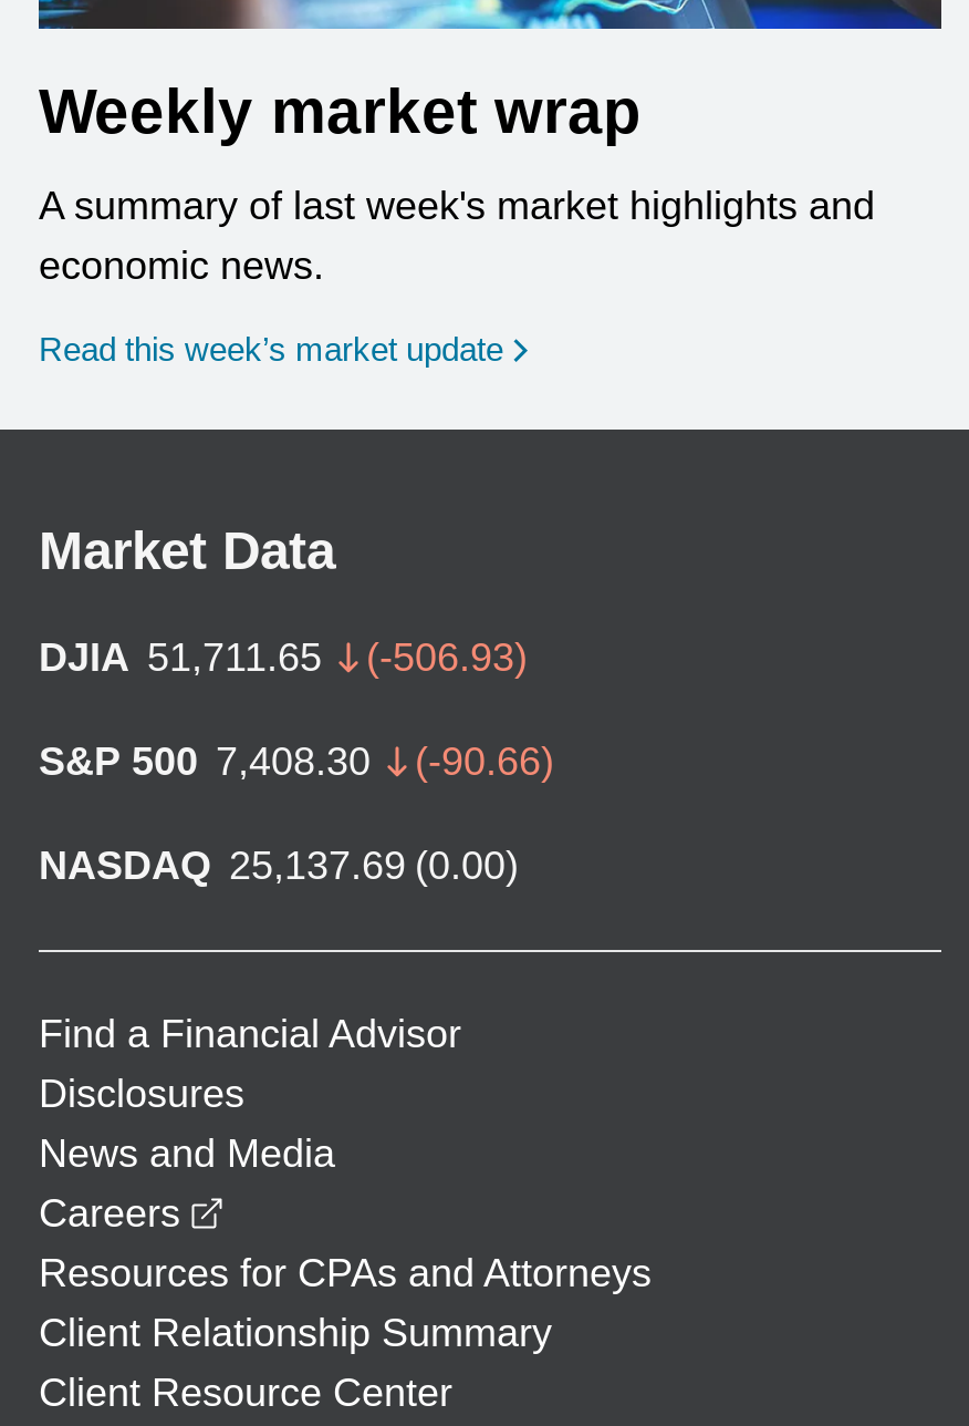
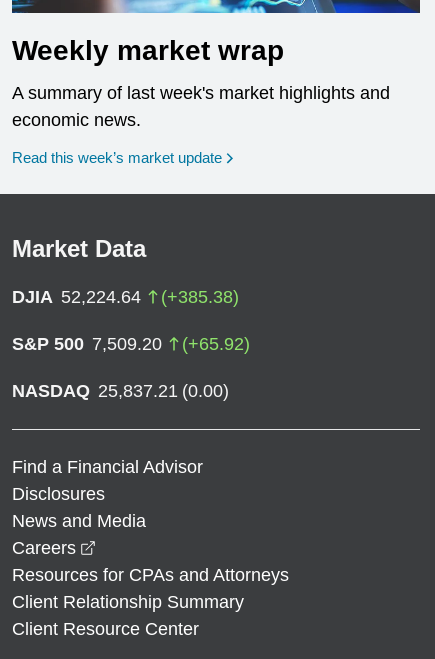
[39,635,528,679] DJIA 51,711.65 | (-506.93) -> [12,287,239,307] DJIA 52,224.64 | (+385.38)
[39,739,554,783] S&P 500 7,408.30 | (-90.66) -> [12,334,250,354] S&P 500 7,509.20 | (+65.92)
[39,843,519,887] NASDAQ 25,137.69 (0.00) -> [12,381,229,401] NASDAQ 25,837.21 (0.00)

